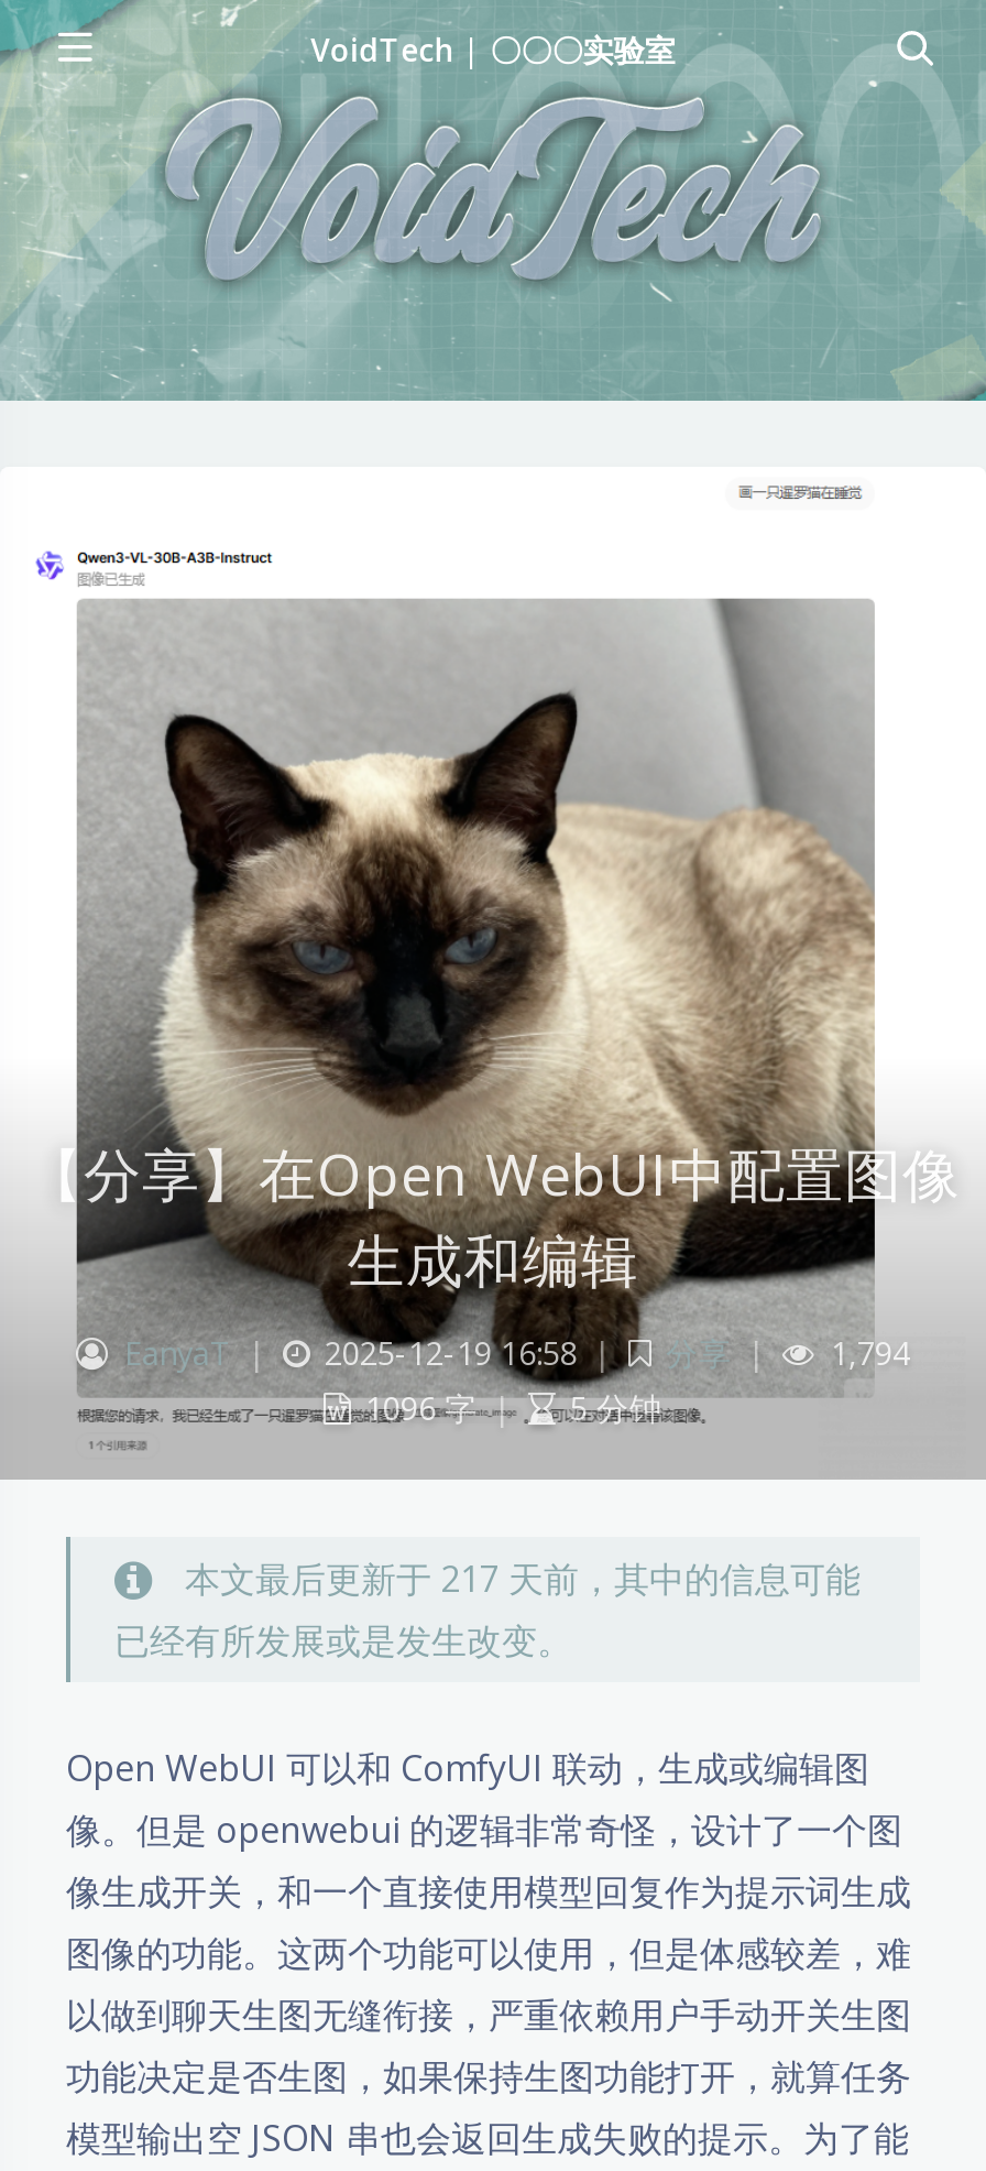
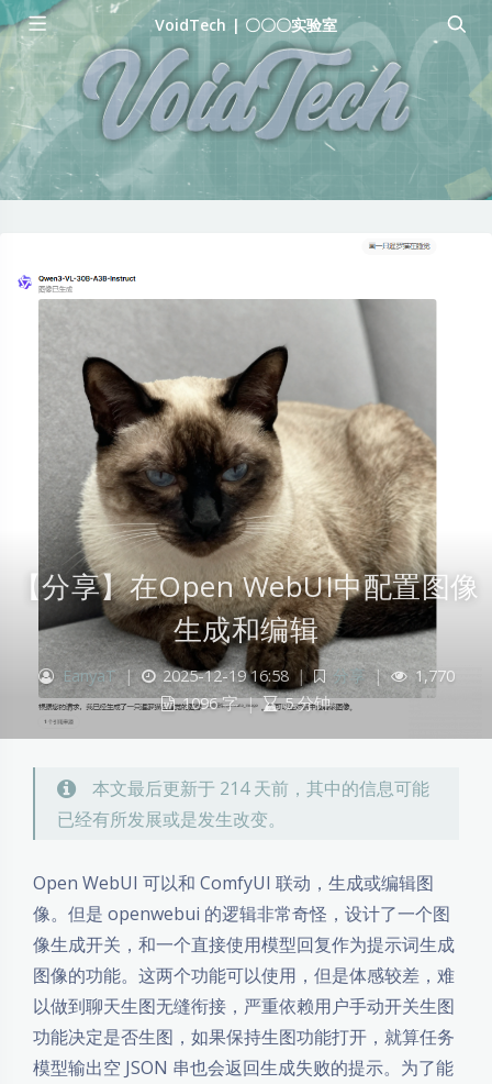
[822,1333,910,1374] 1,794 -> [410,665,454,686] 1,770
[185,1555,861,1603] 本文最后更新于 217 天前，其中的信息可能 -> [92,776,429,801] 本文最后更新于 214 天前，其中的信息可能

